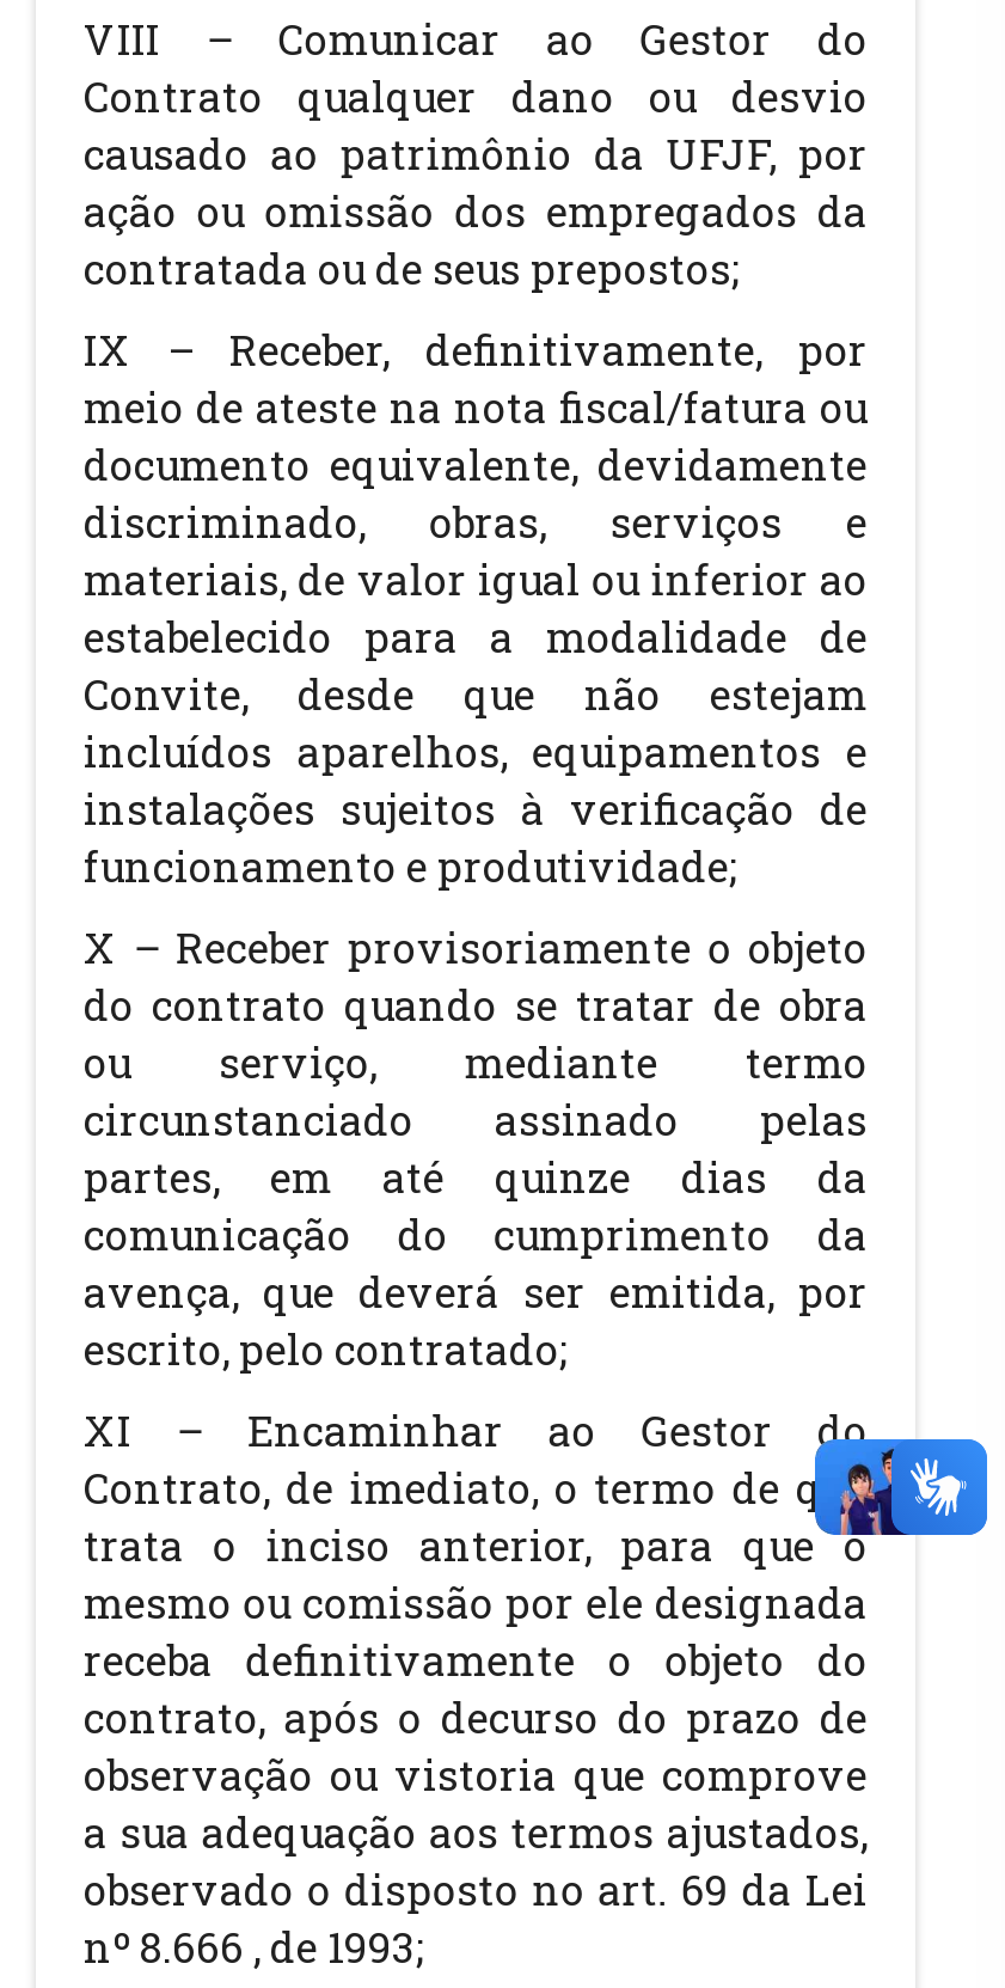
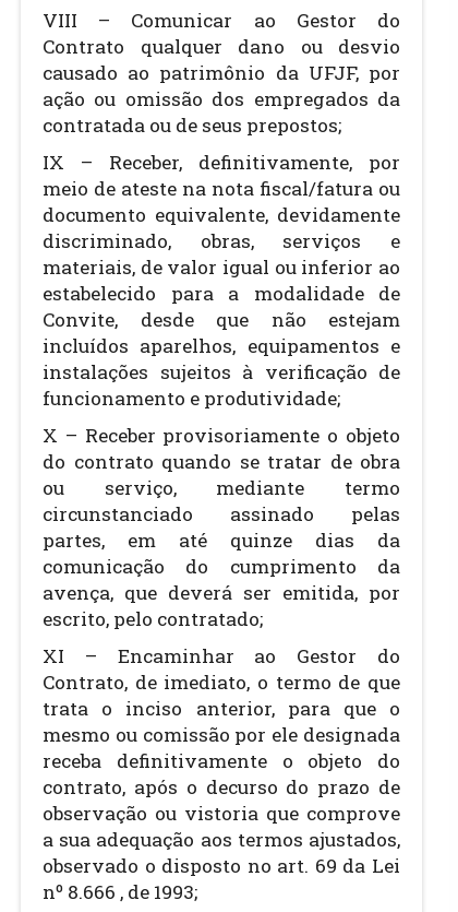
[877,1437,989,1537] [image] -> none

